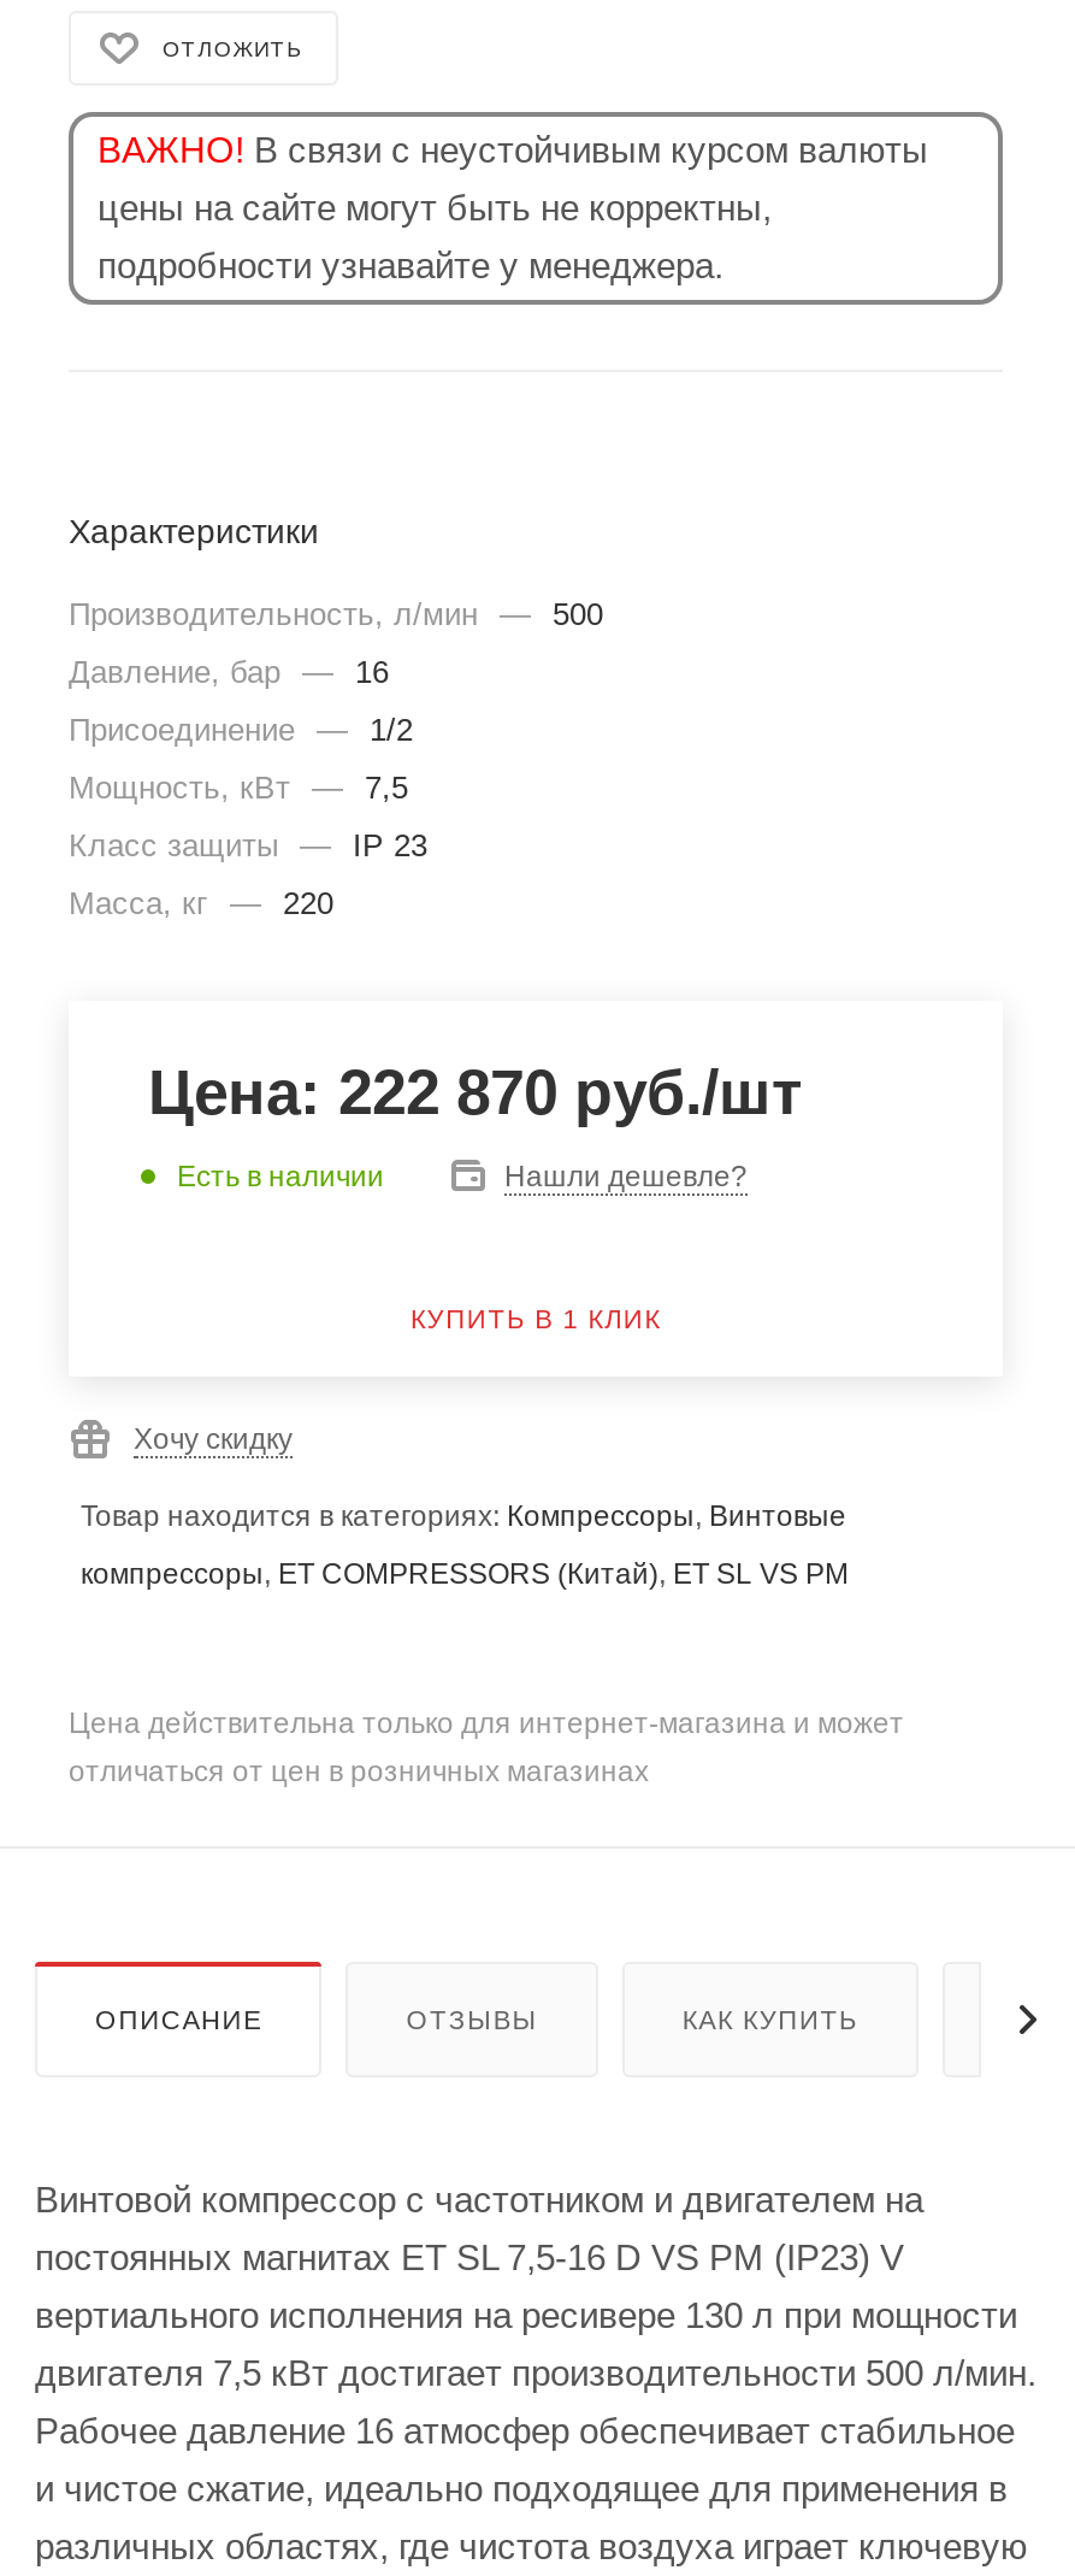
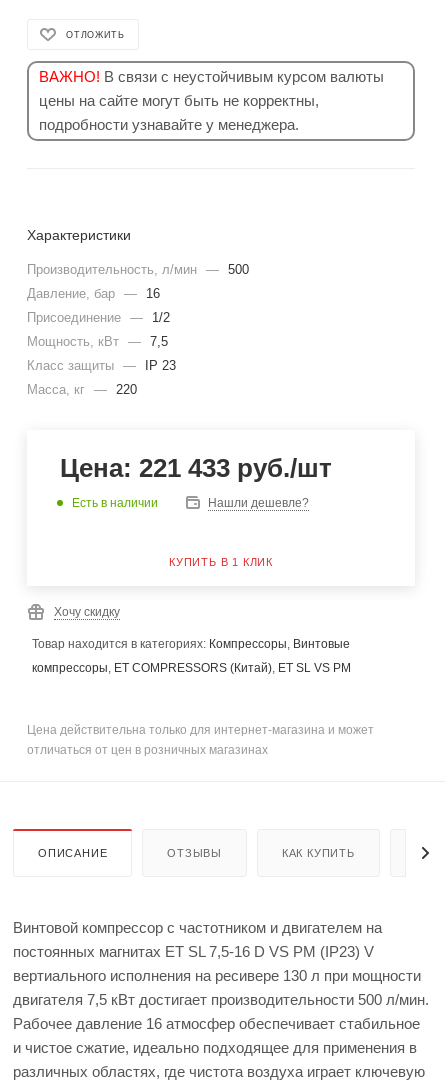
[148,1056,803,1128] Цена: 222 870 руб./шт -> [60,453,332,483] Цена: 221 433 руб./шт

